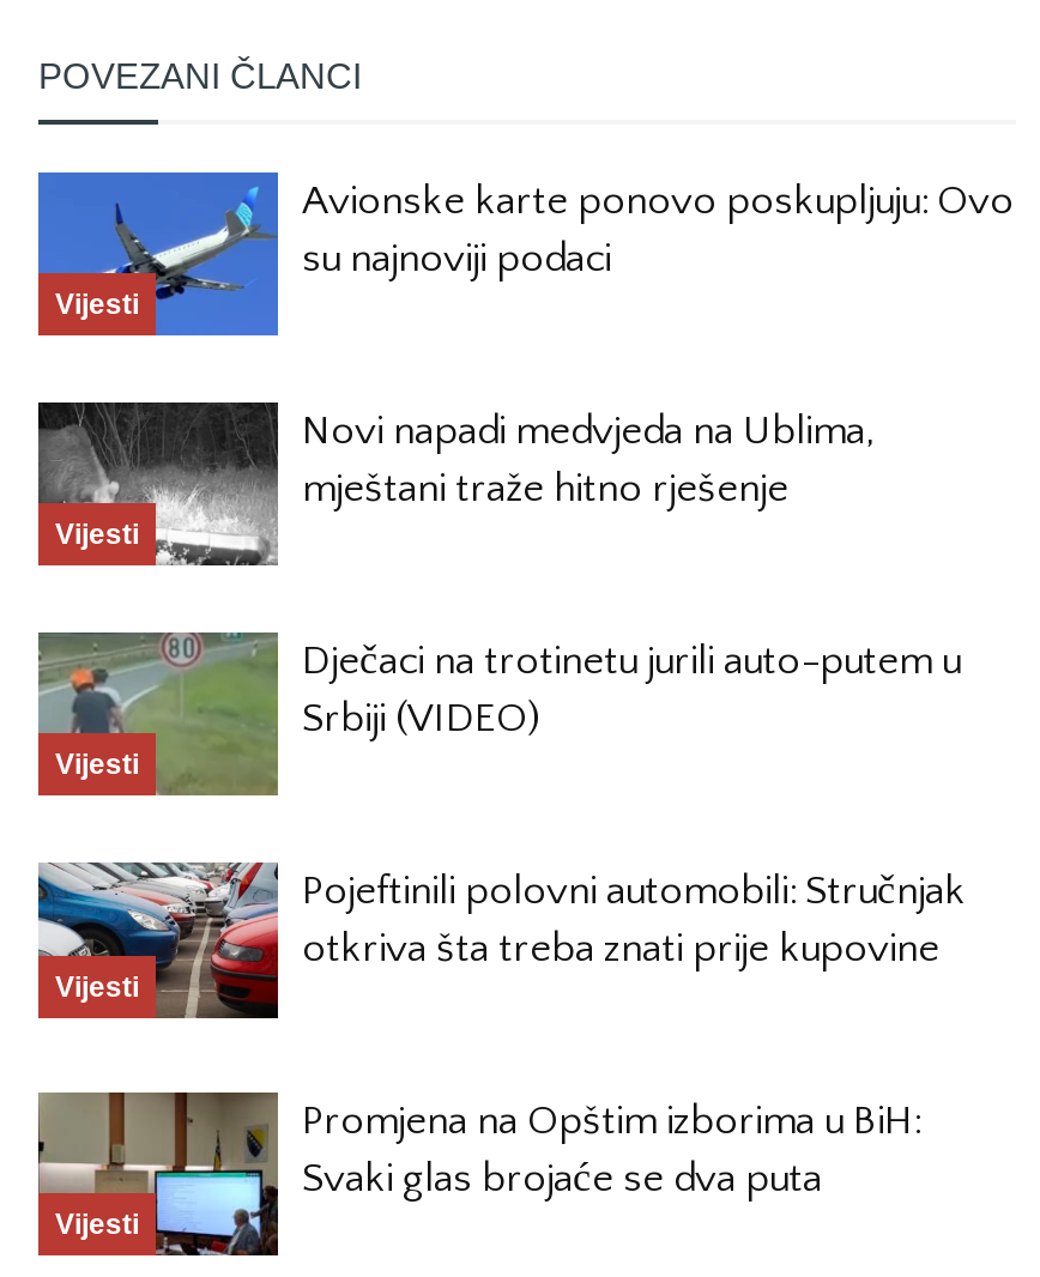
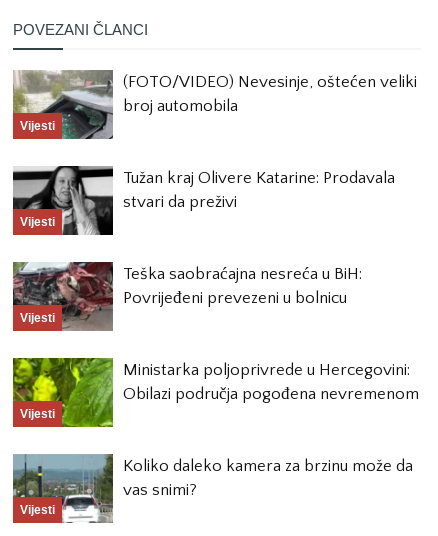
[36,170,1014,338] [image] | Avionske karte ponovo poskupljuju: Ovo | su najnoviji podaci -> [12,69,417,140] [image] | (FOTO/VIDEO) Nevesinje, oštećen veliki | broj automobila
[36,400,875,568] [image] | Novi napadi medvjeda na Ublima, | mještani traže hitno rješenje -> [13,166,395,235] [image] | Tužan kraj Olivere Katarine: Prodavala | stvari da preživi
[38,630,961,795] [image] | Dječaci na trotinetu jurili auto-putem u | Srbiji (VIDEO) -> [13,261,362,331] [image] | Teška saobraćajna nesreća u BiH: | Povrijeđeni prevezeni u bolnicu
[36,860,966,1021] [image] | Pojeftinili polovni automobili: Stručnjak | otkriva šta treba znati prije kupovine -> [12,357,419,428] [image] | Ministarka poljoprivrede u Hercegovini: | Obilazi područja pogođena nevremenom
[38,1090,920,1258] [image] | Promjena na Opštim izborima u BiH: | Svaki glas brojaće se dva puta -> [13,454,413,523] [image] | Koliko daleko kamera za brzinu može da | vas snimi?

